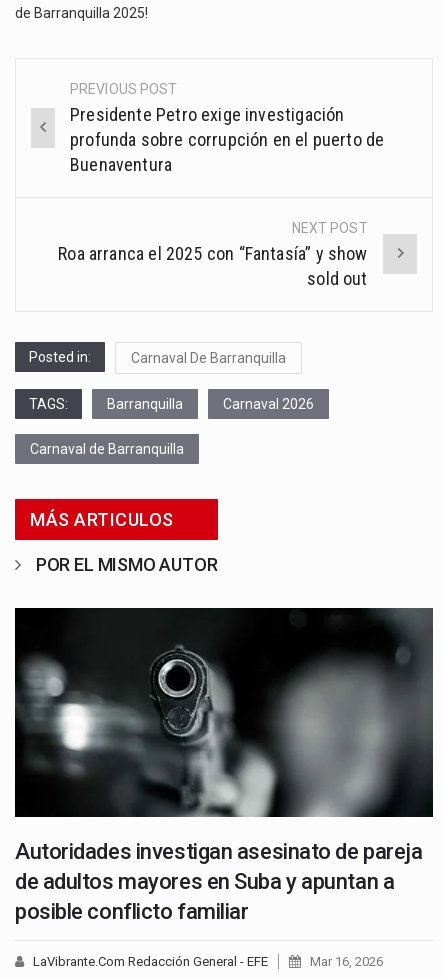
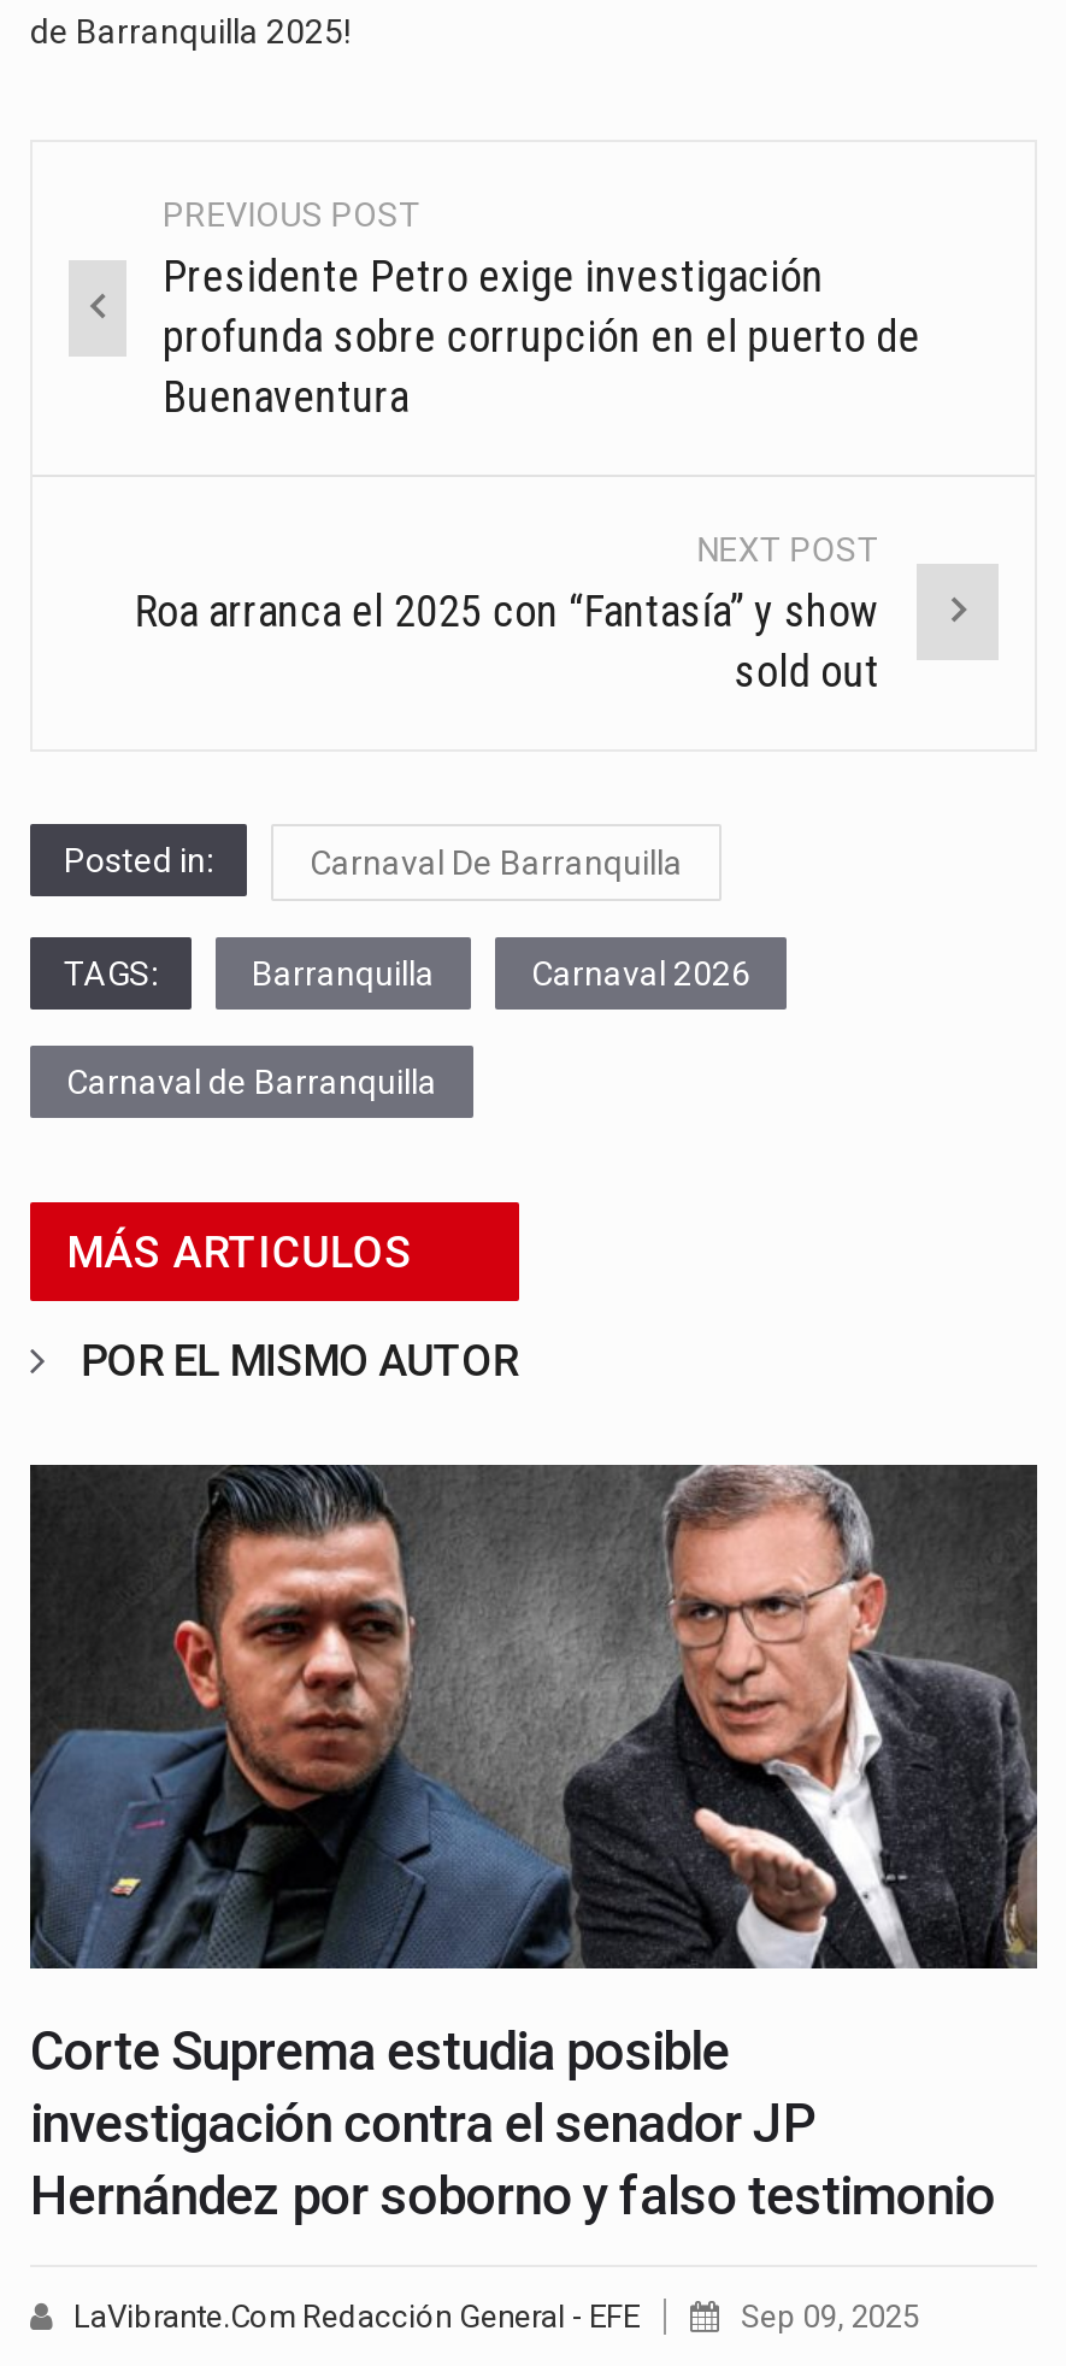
[15,607,433,924] [image] | Autoridades investigan asesinato de pareja | de adultos mayores en Suba y apuntan a | posible conflicto familiar -> [28,1462,1037,2226] [image] | Corte Suprema estudia posible | investigación contra el senador JP | Hernández por soborno y falso testimonio
[310,954,383,969] Mar 16, 2026 -> [741,2298,919,2334] Sep 09, 2025

